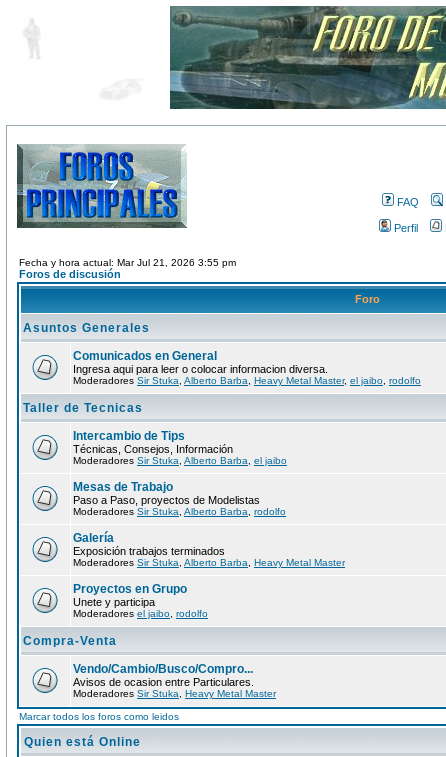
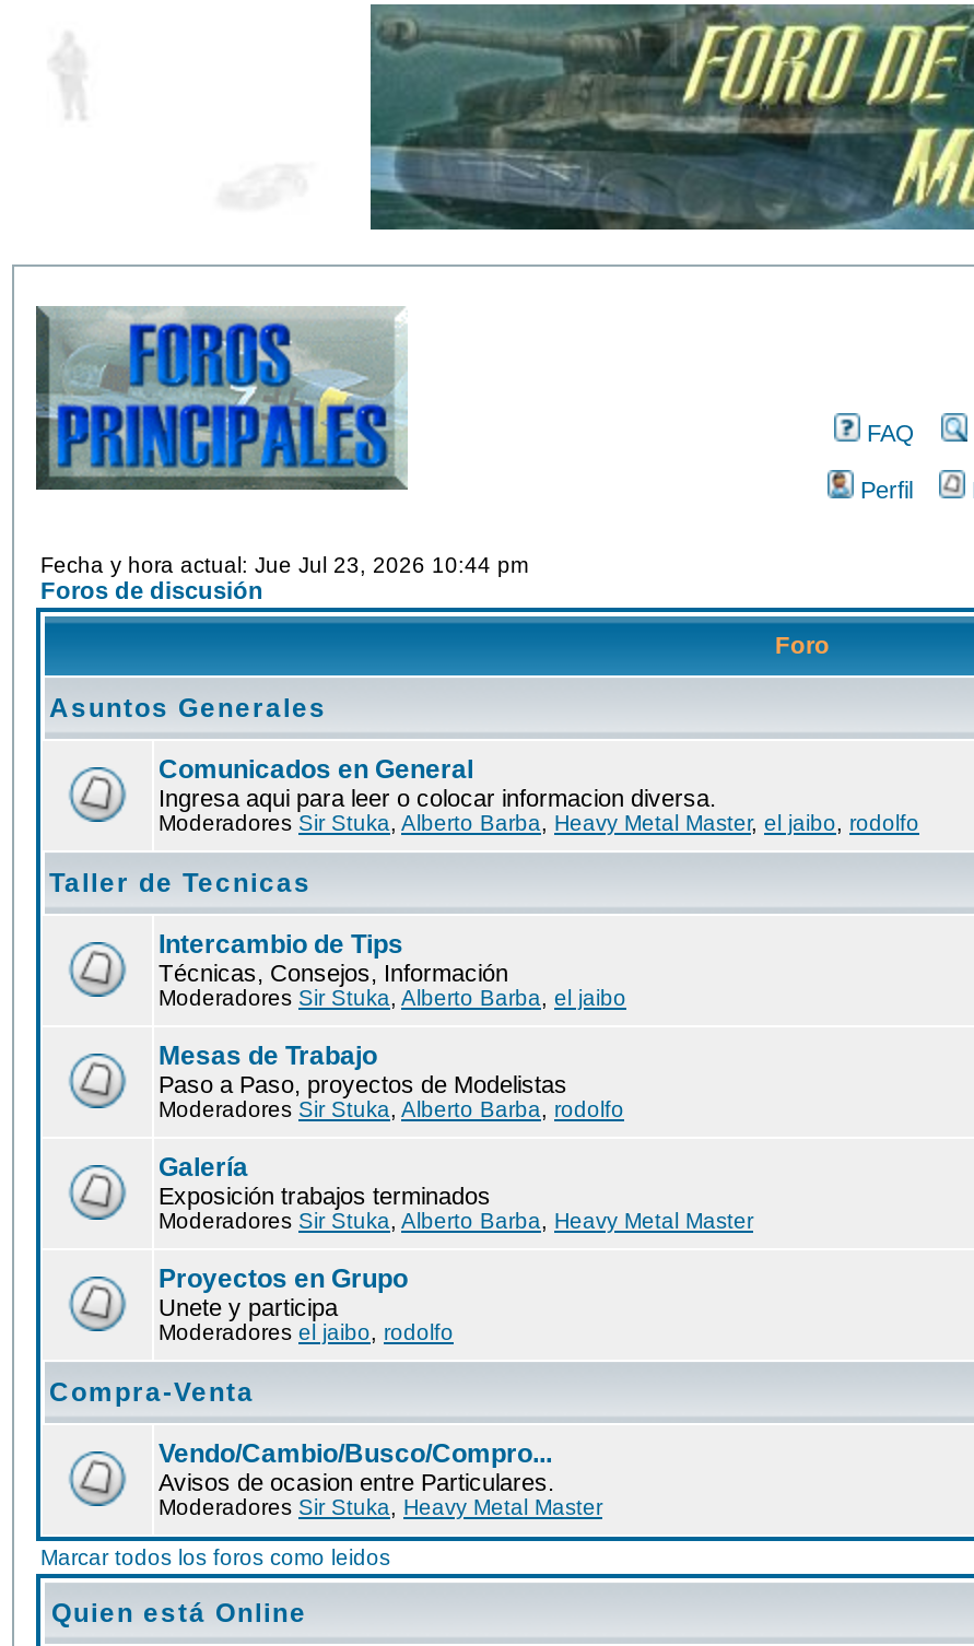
[19,257,236,268] Fecha y hora actual: Mar Jul 21, 2026 3:55 pm -> [40,553,528,577] Fecha y hora actual: Jue Jul 23, 2026 10:44 pm

